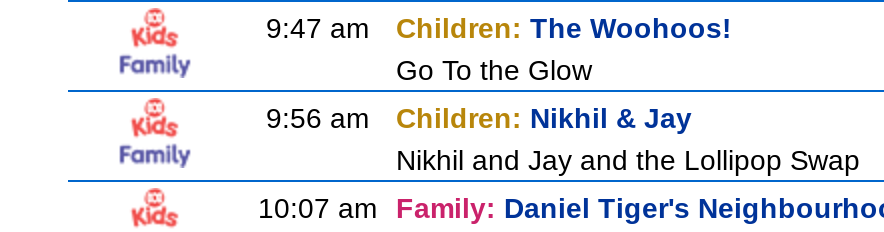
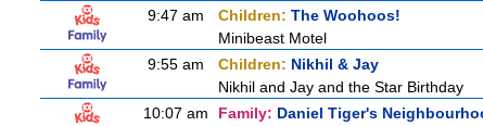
[396,54,592,86] Go To the Glow -> [218,29,327,47] Minibeast Motel
[266,102,692,134] 9:56 am Children: Nikhil & Jay -> [148,55,379,73] 9:55 am Children: Nikhil & Jay
[396,144,860,176] Nikhil and Jay and the Lollipop Swap -> [218,78,463,96] Nikhil and Jay and the Star Birthday

